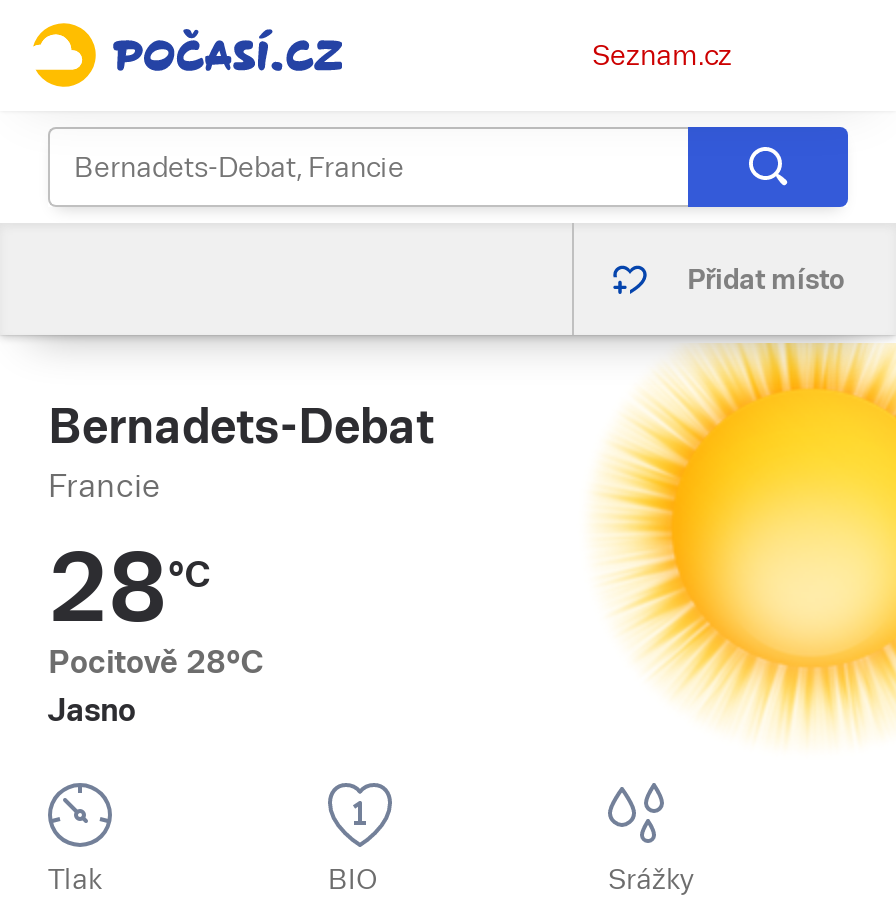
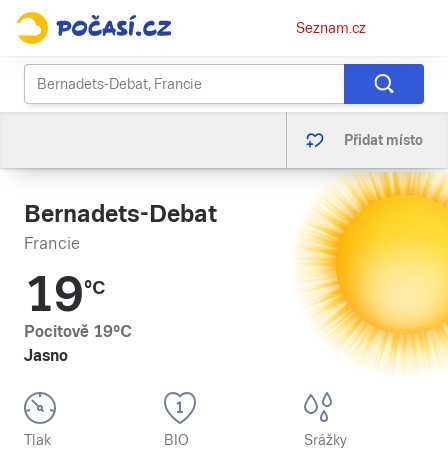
[48,533,210,643] 28°C -> [24,267,105,322] 19°C
[48,643,264,681] Pocitově 28°C -> [24,322,132,341] Pocitově 19°C

